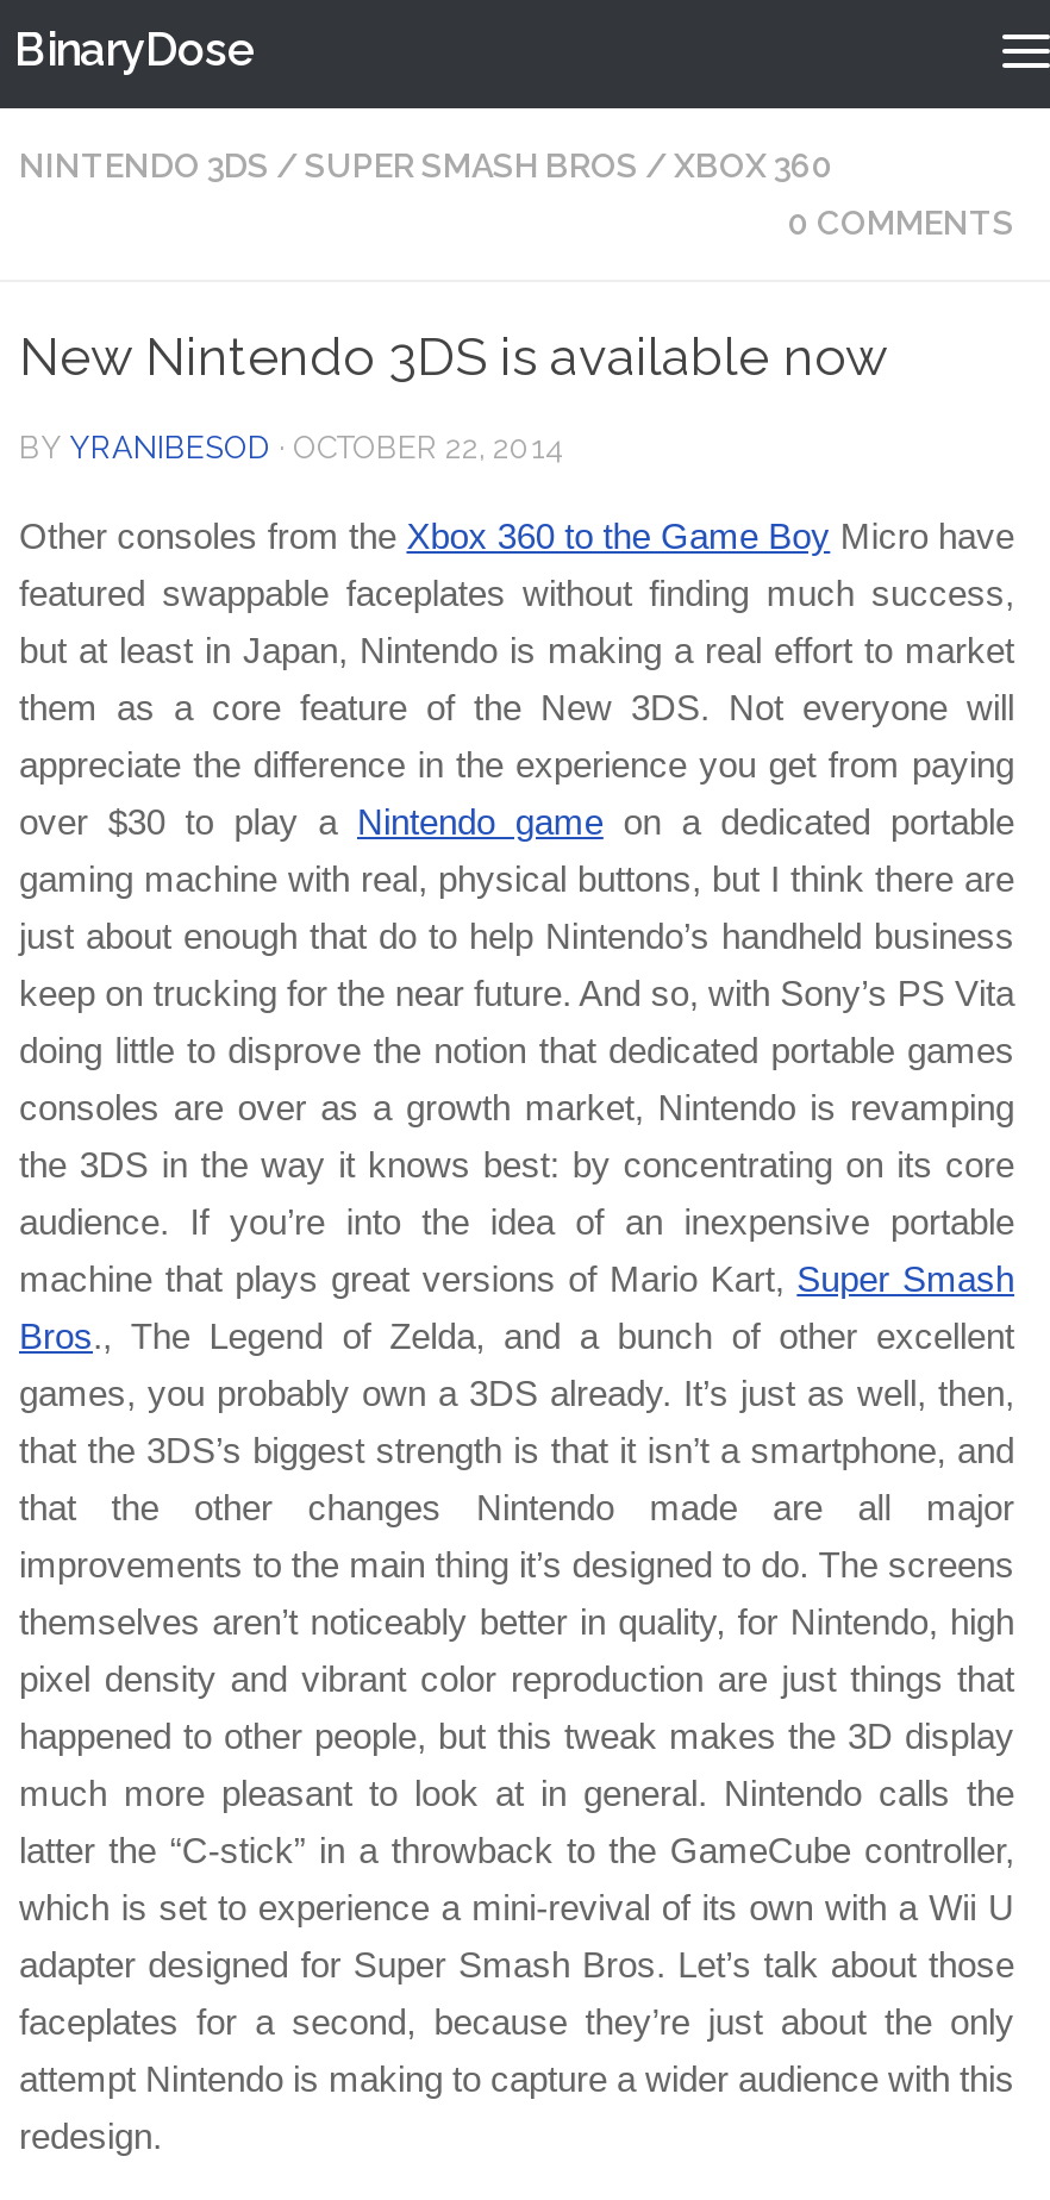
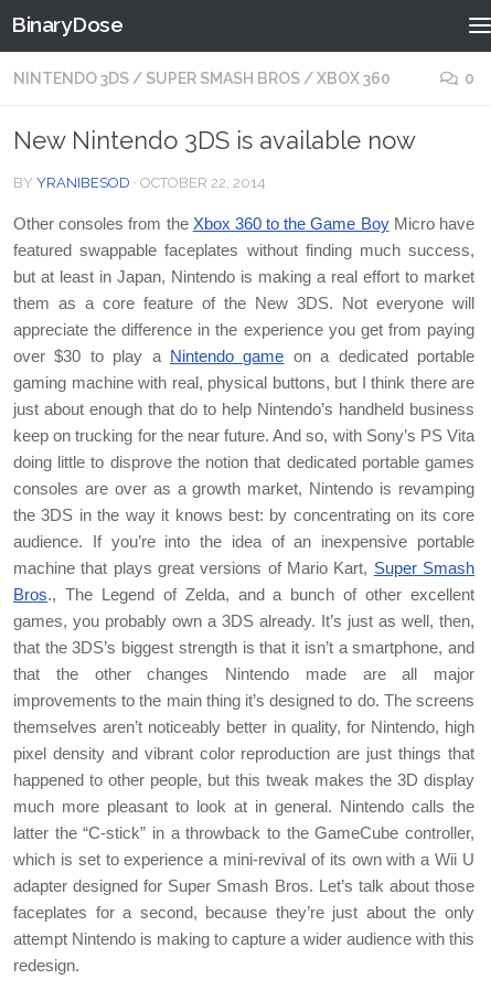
[788,204,1014,242] 0 COMMENTS -> [465,70,474,87] 0

